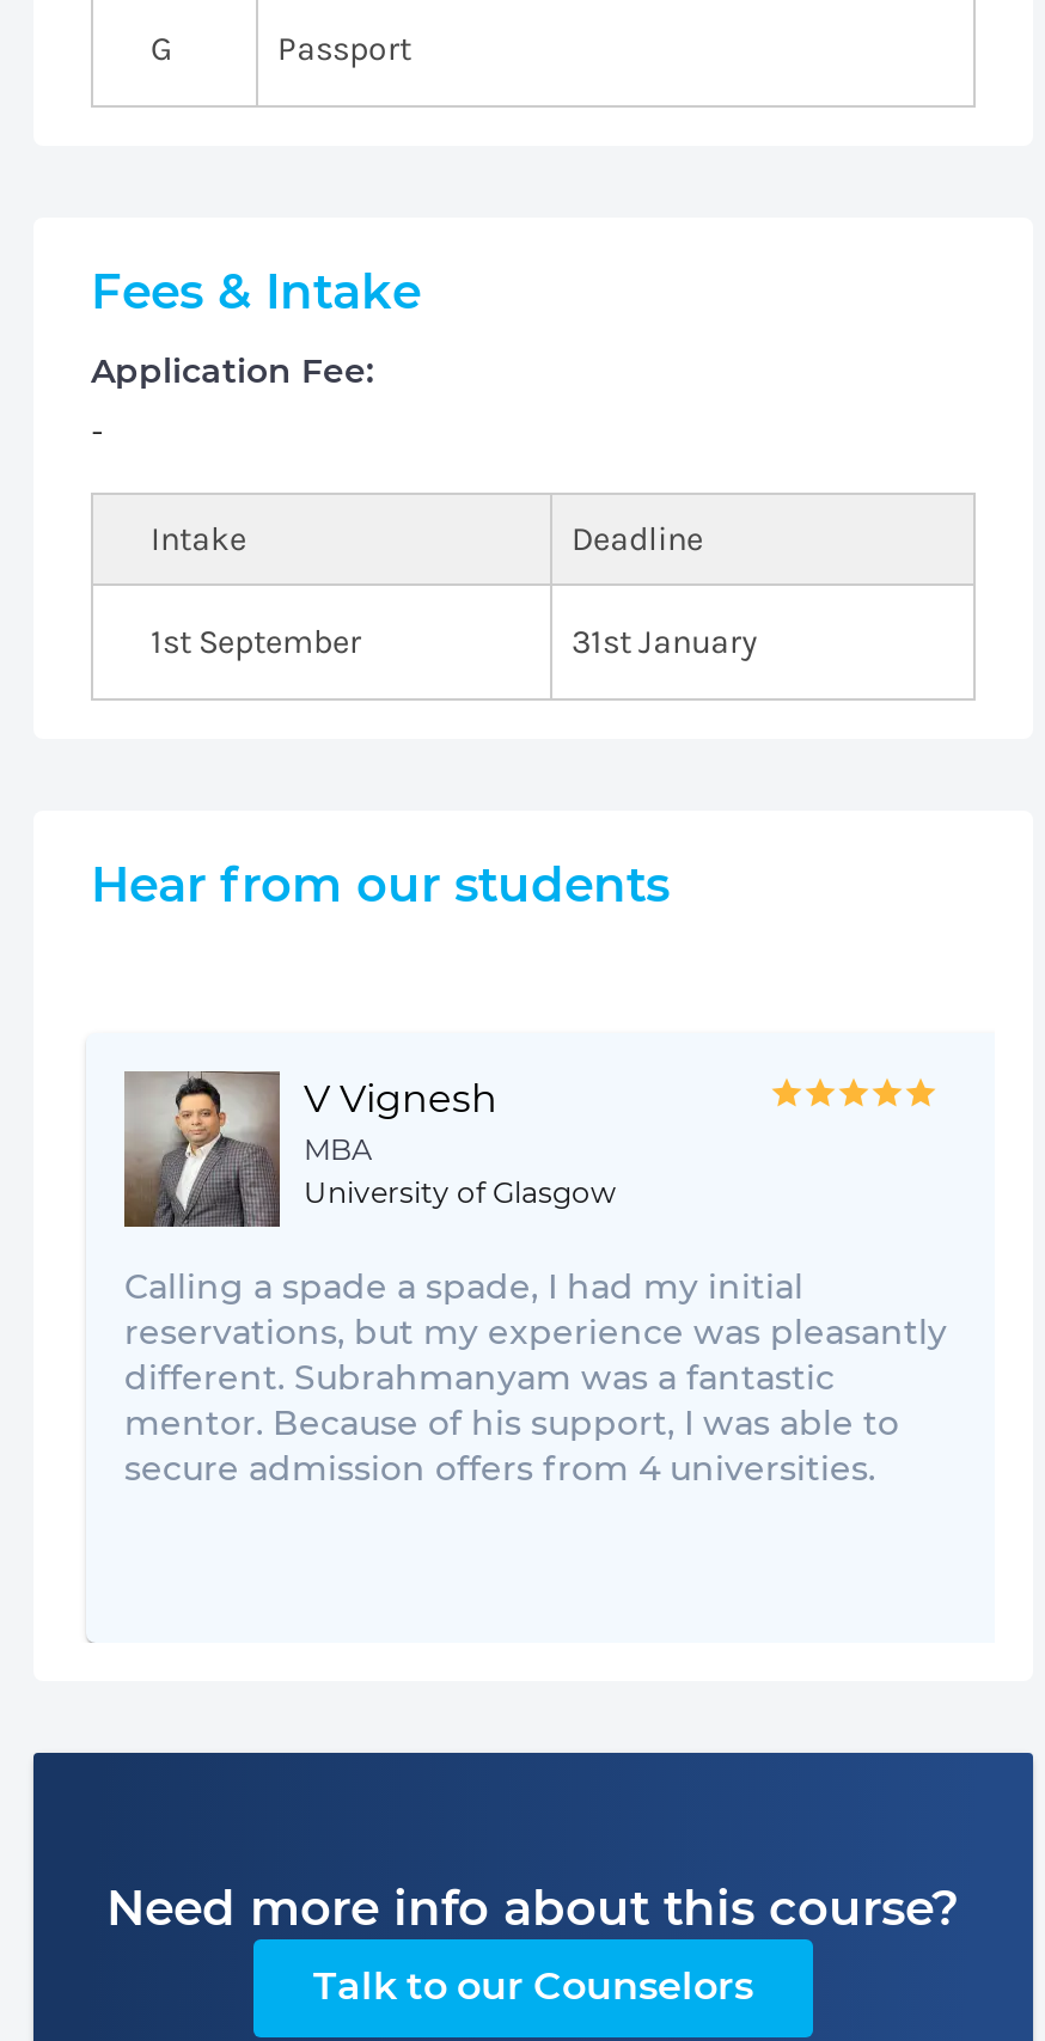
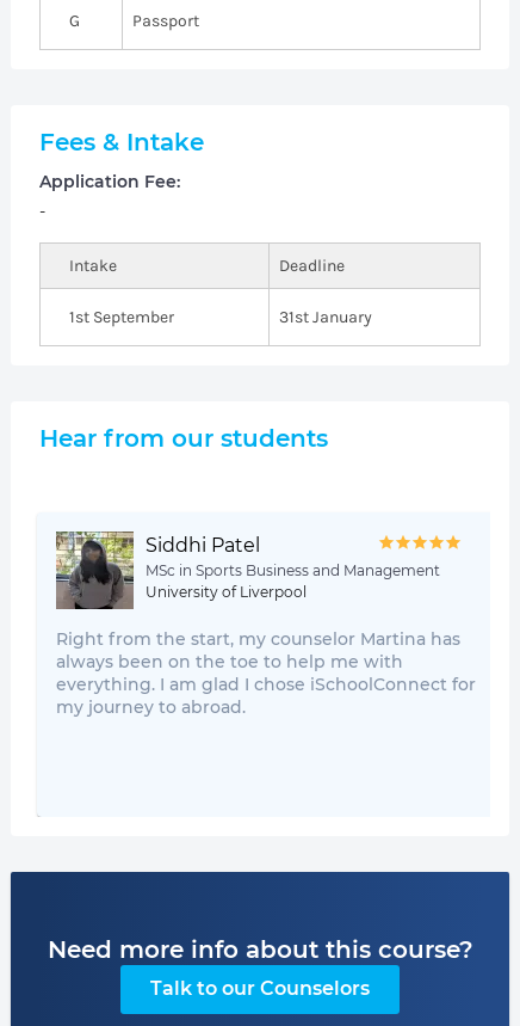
[124,1071,617,1227] [image] | V Vignesh | MBA | University of Glasgow -> [56,532,440,609] [image] | Siddhi Patel | MSc in Sports Business and Management | University of Liverpool
[124,1265,947,1490] Calling a spade a spade, I had my initial | reservations, but my experience was pleasantly | different. Subrahmanyam was a fantastic | mentor. Because of his support, I was able to | secure admission offers from 4 universities. -> [56,628,476,718] Right from the start, my counselor Martina has | always been on the toe to help me with | everything. I am glad I chose iSchoolConnect for | my journey to abroad.

